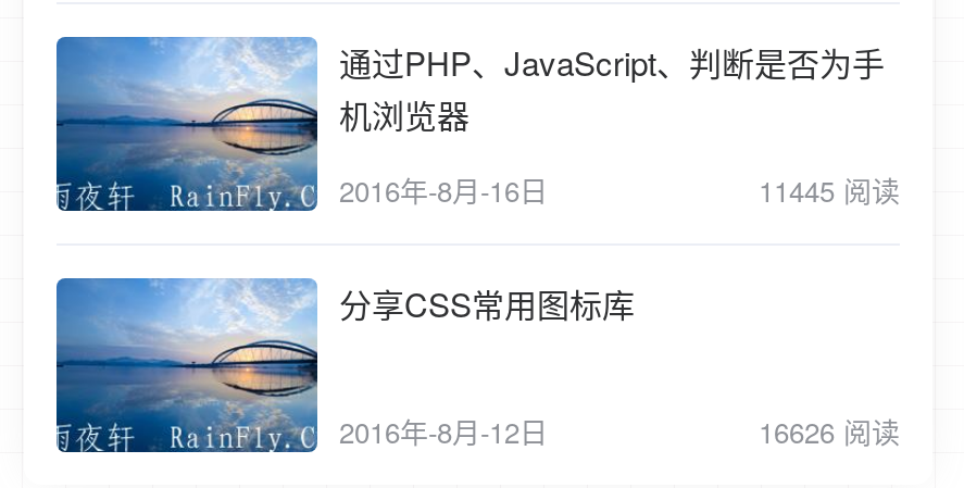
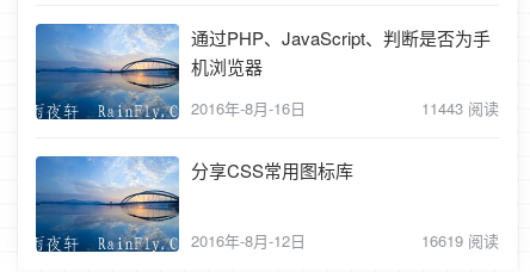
[759,170,900,211] 11445 阅读 -> [421,97,499,119] 11443 阅读
[759,411,900,452] 16626 阅读 -> [421,229,499,252] 16619 阅读

